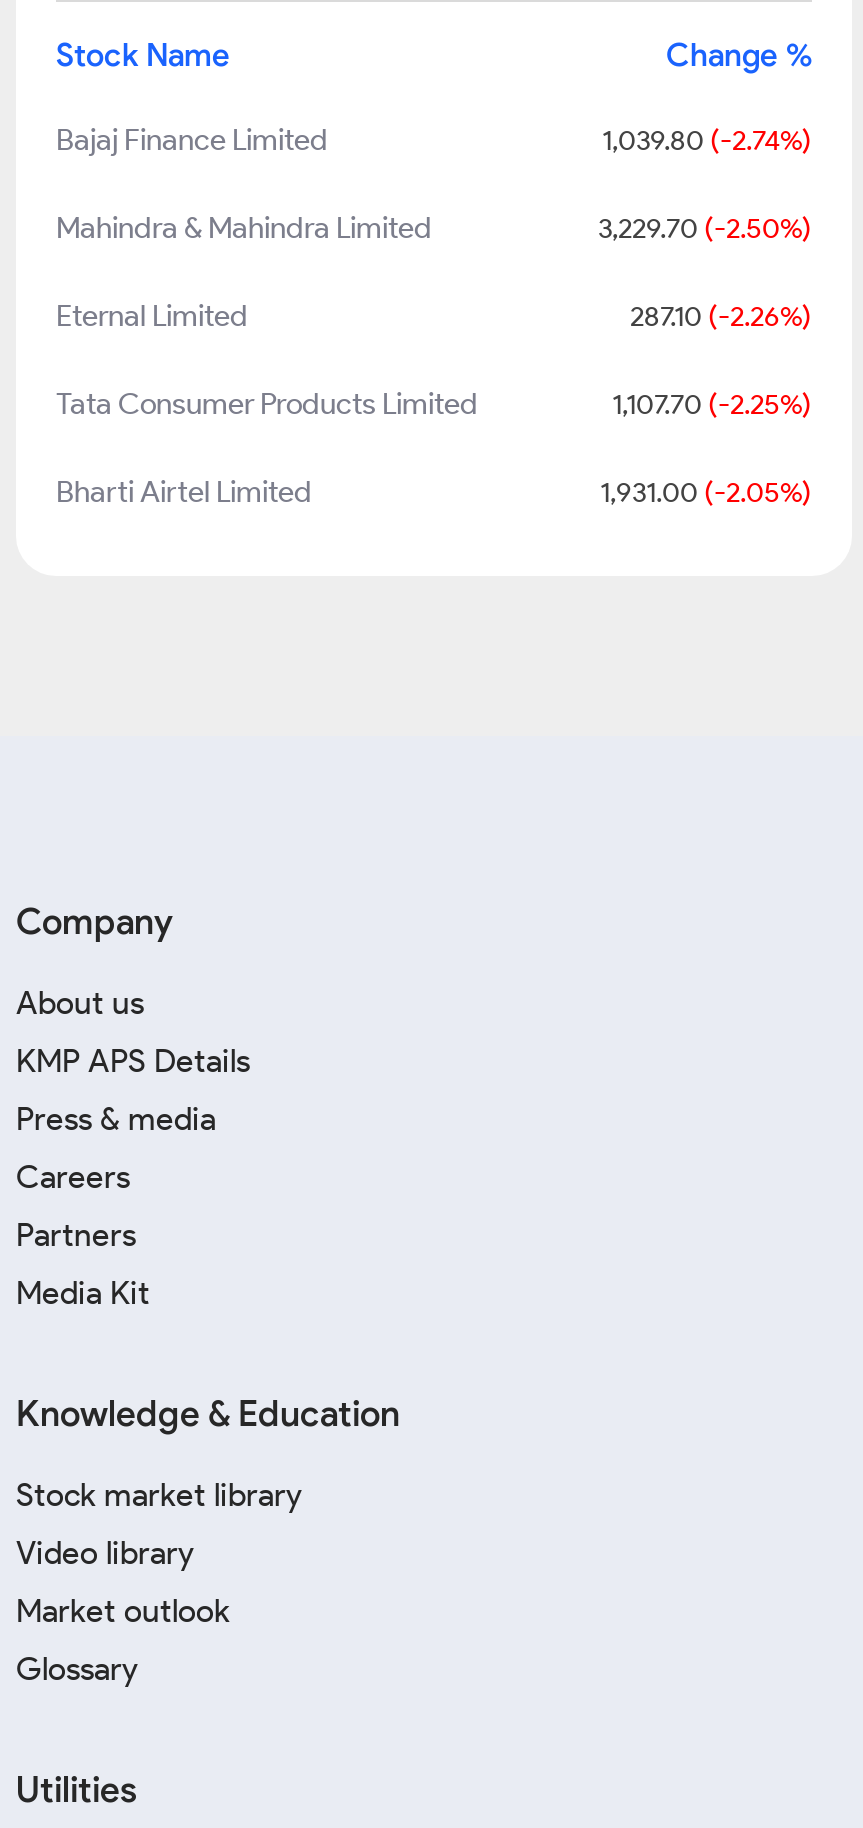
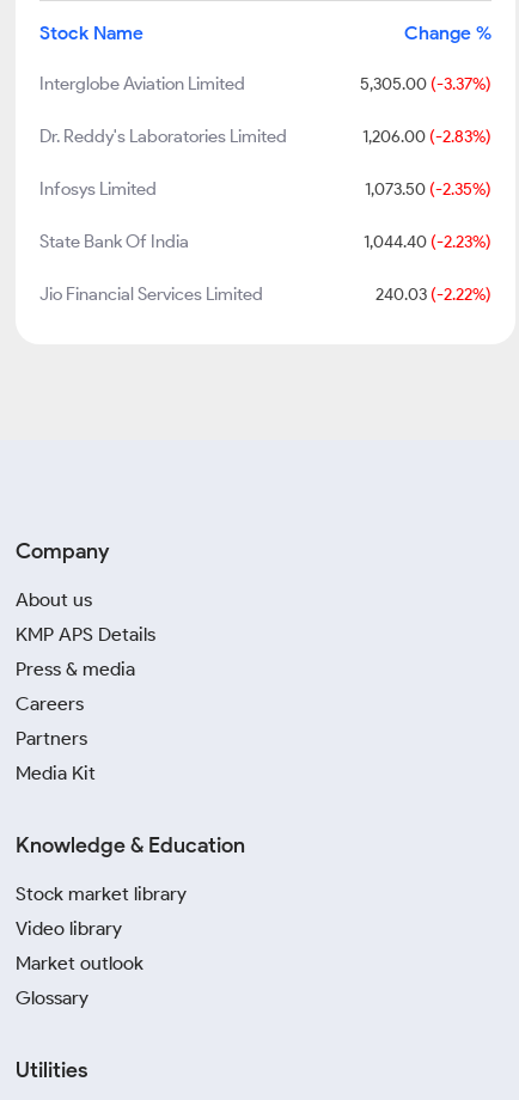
[56,122,812,158] Bajaj Finance Limited | 1,039.80 (-2.74%) -> [39,73,491,94] Interglobe Aviation Limited | 5,305.00 (-3.37%)
[56,210,812,246] Mahindra & Mahindra Limited | 3,229.70 (-2.50%) -> [39,126,491,147] Dr. Reddy's Laboratories Limited | 1,206.00 (-2.83%)
[56,298,812,334] Eternal Limited | 287.10 (-2.26%) -> [39,178,491,200] Infosys Limited | 1,073.50 (-2.35%)
[56,386,812,422] Tata Consumer Products Limited | 1,107.70 (-2.25%) -> [39,231,491,252] State Bank Of India | 1,044.40 (-2.23%)
[56,474,812,510] Bharti Airtel Limited | 1,931.00 (-2.05%) -> [39,283,491,305] Jio Financial Services Limited | 240.03 (-2.22%)

